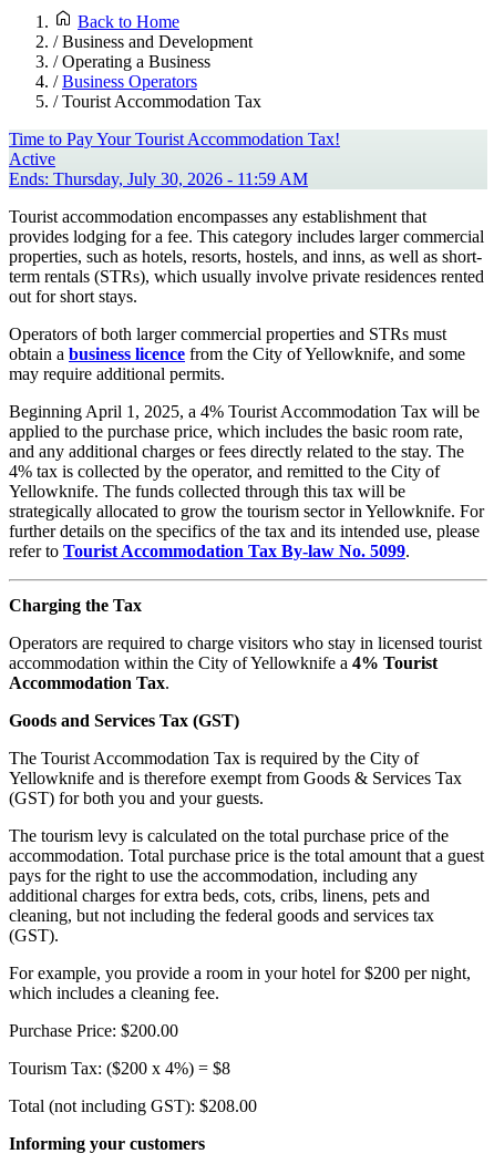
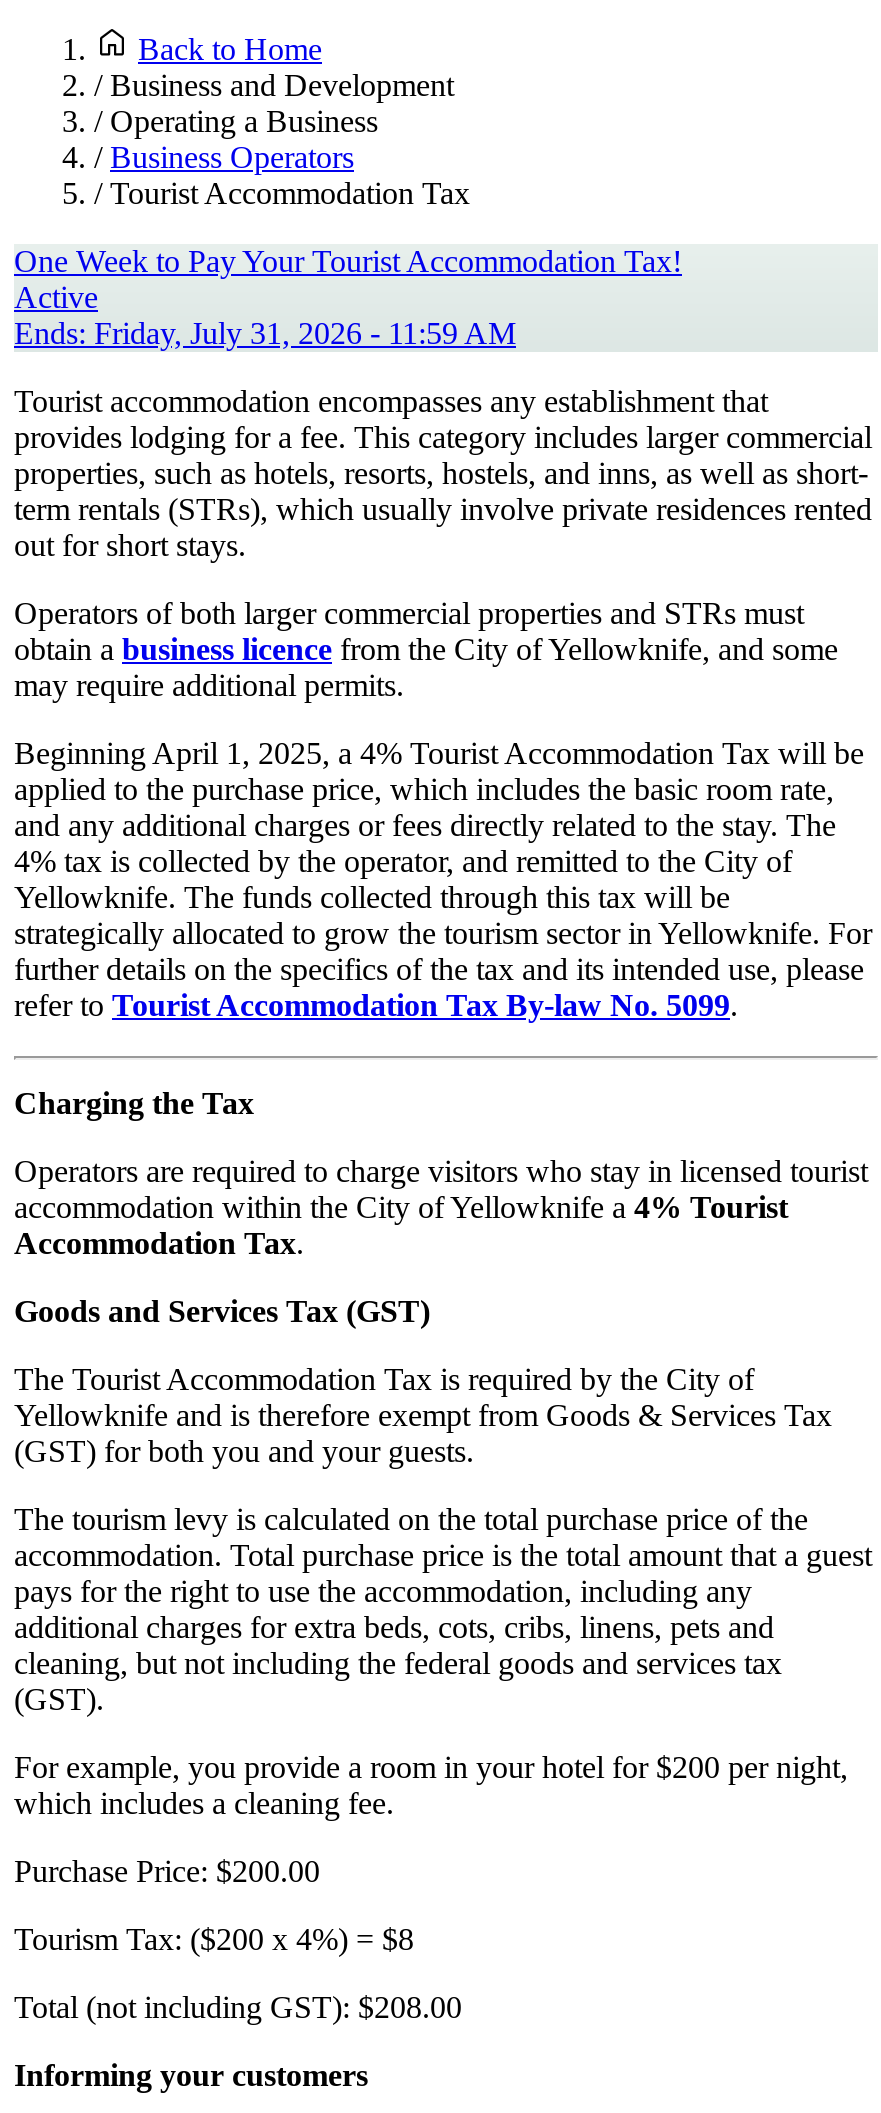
[9,129,340,148] Time to Pay Your Tourist Accommodation Tax! -> [14,244,682,278] One Week to Pay Your Tourist Accommodation Tax!
[9,169,308,188] Ends: Thursday, July 30, 2026 - 11:59 AM -> [14,316,516,350] Ends: Friday, July 31, 2026 - 11:59 AM

